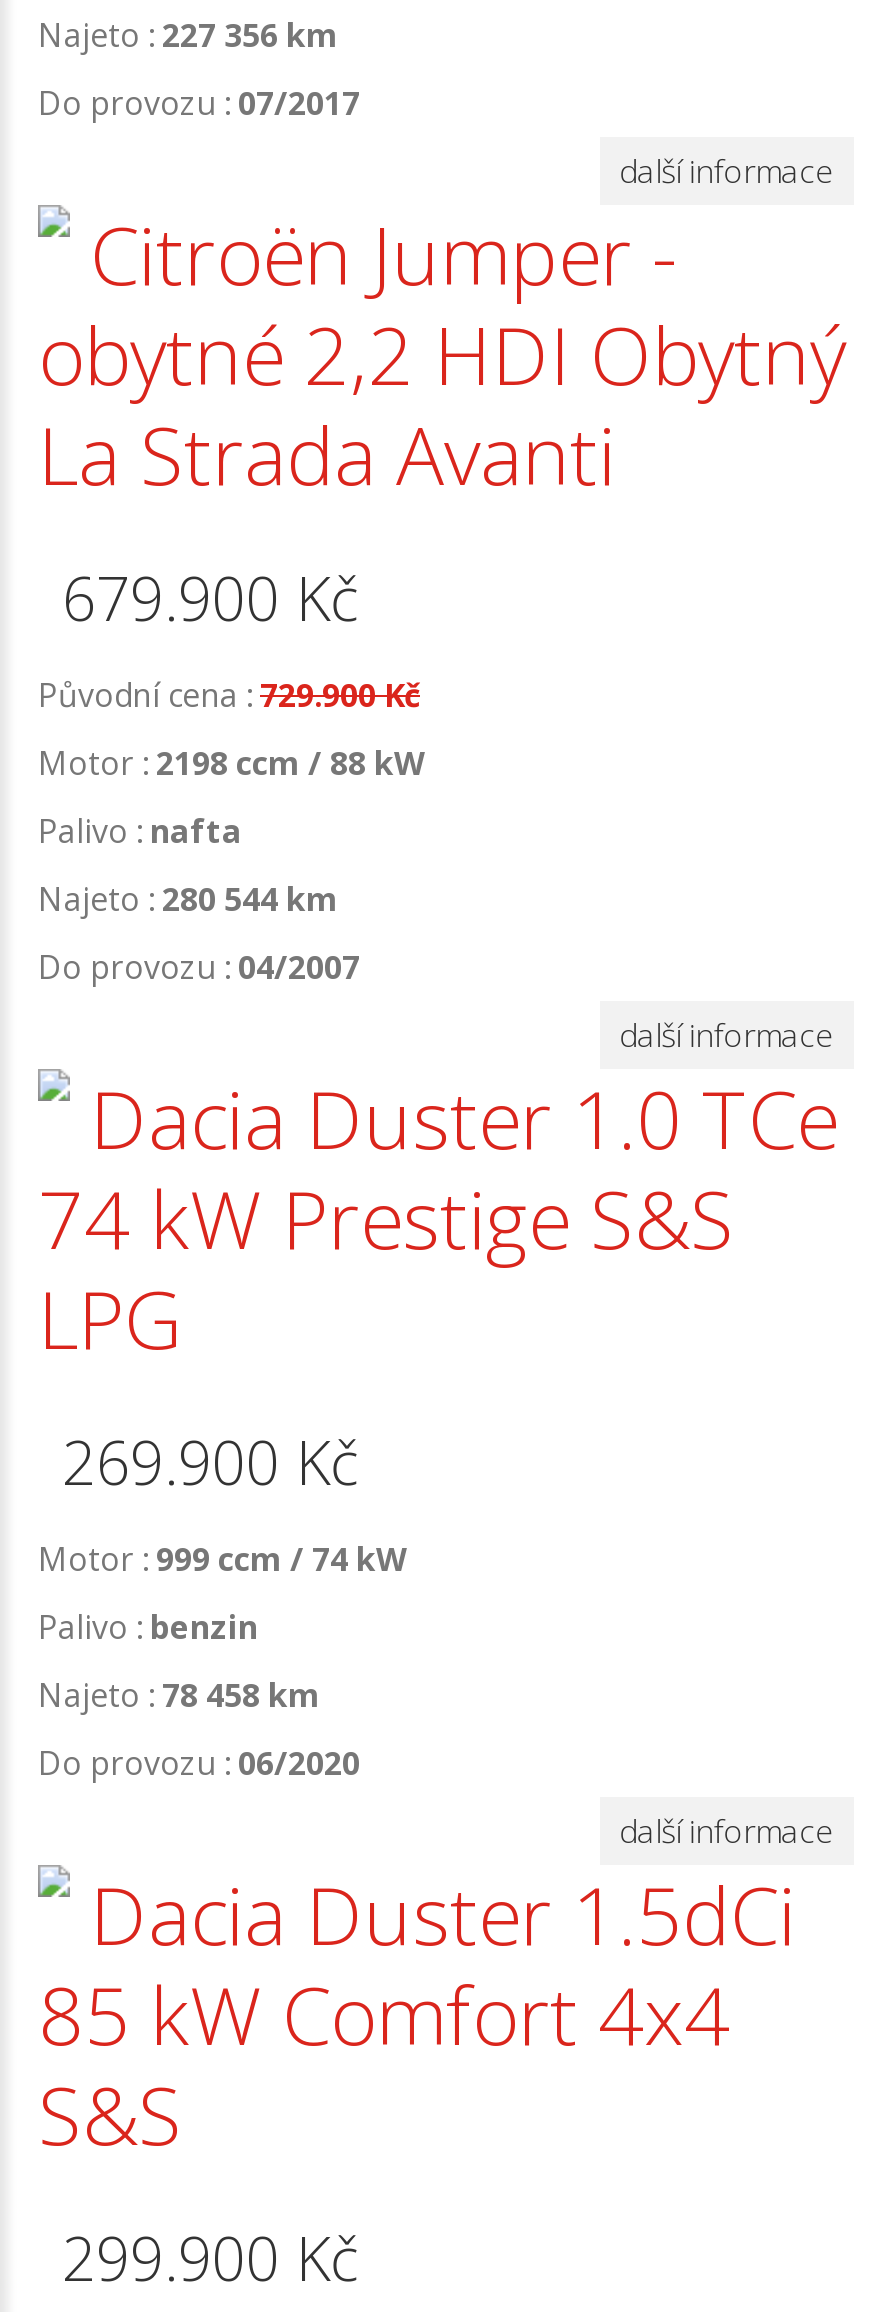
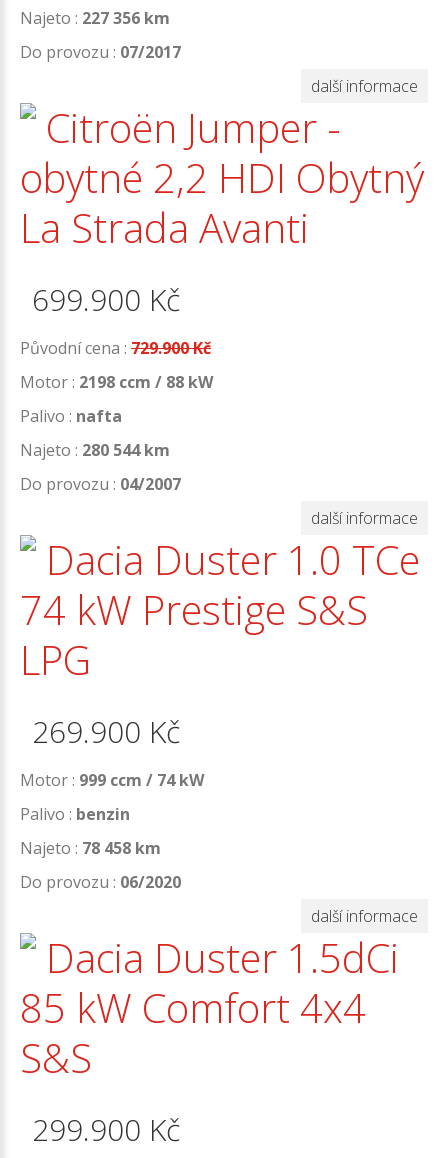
[62,556,358,638] 679.900 Kč -> [32,279,180,320] 699.900 Kč

